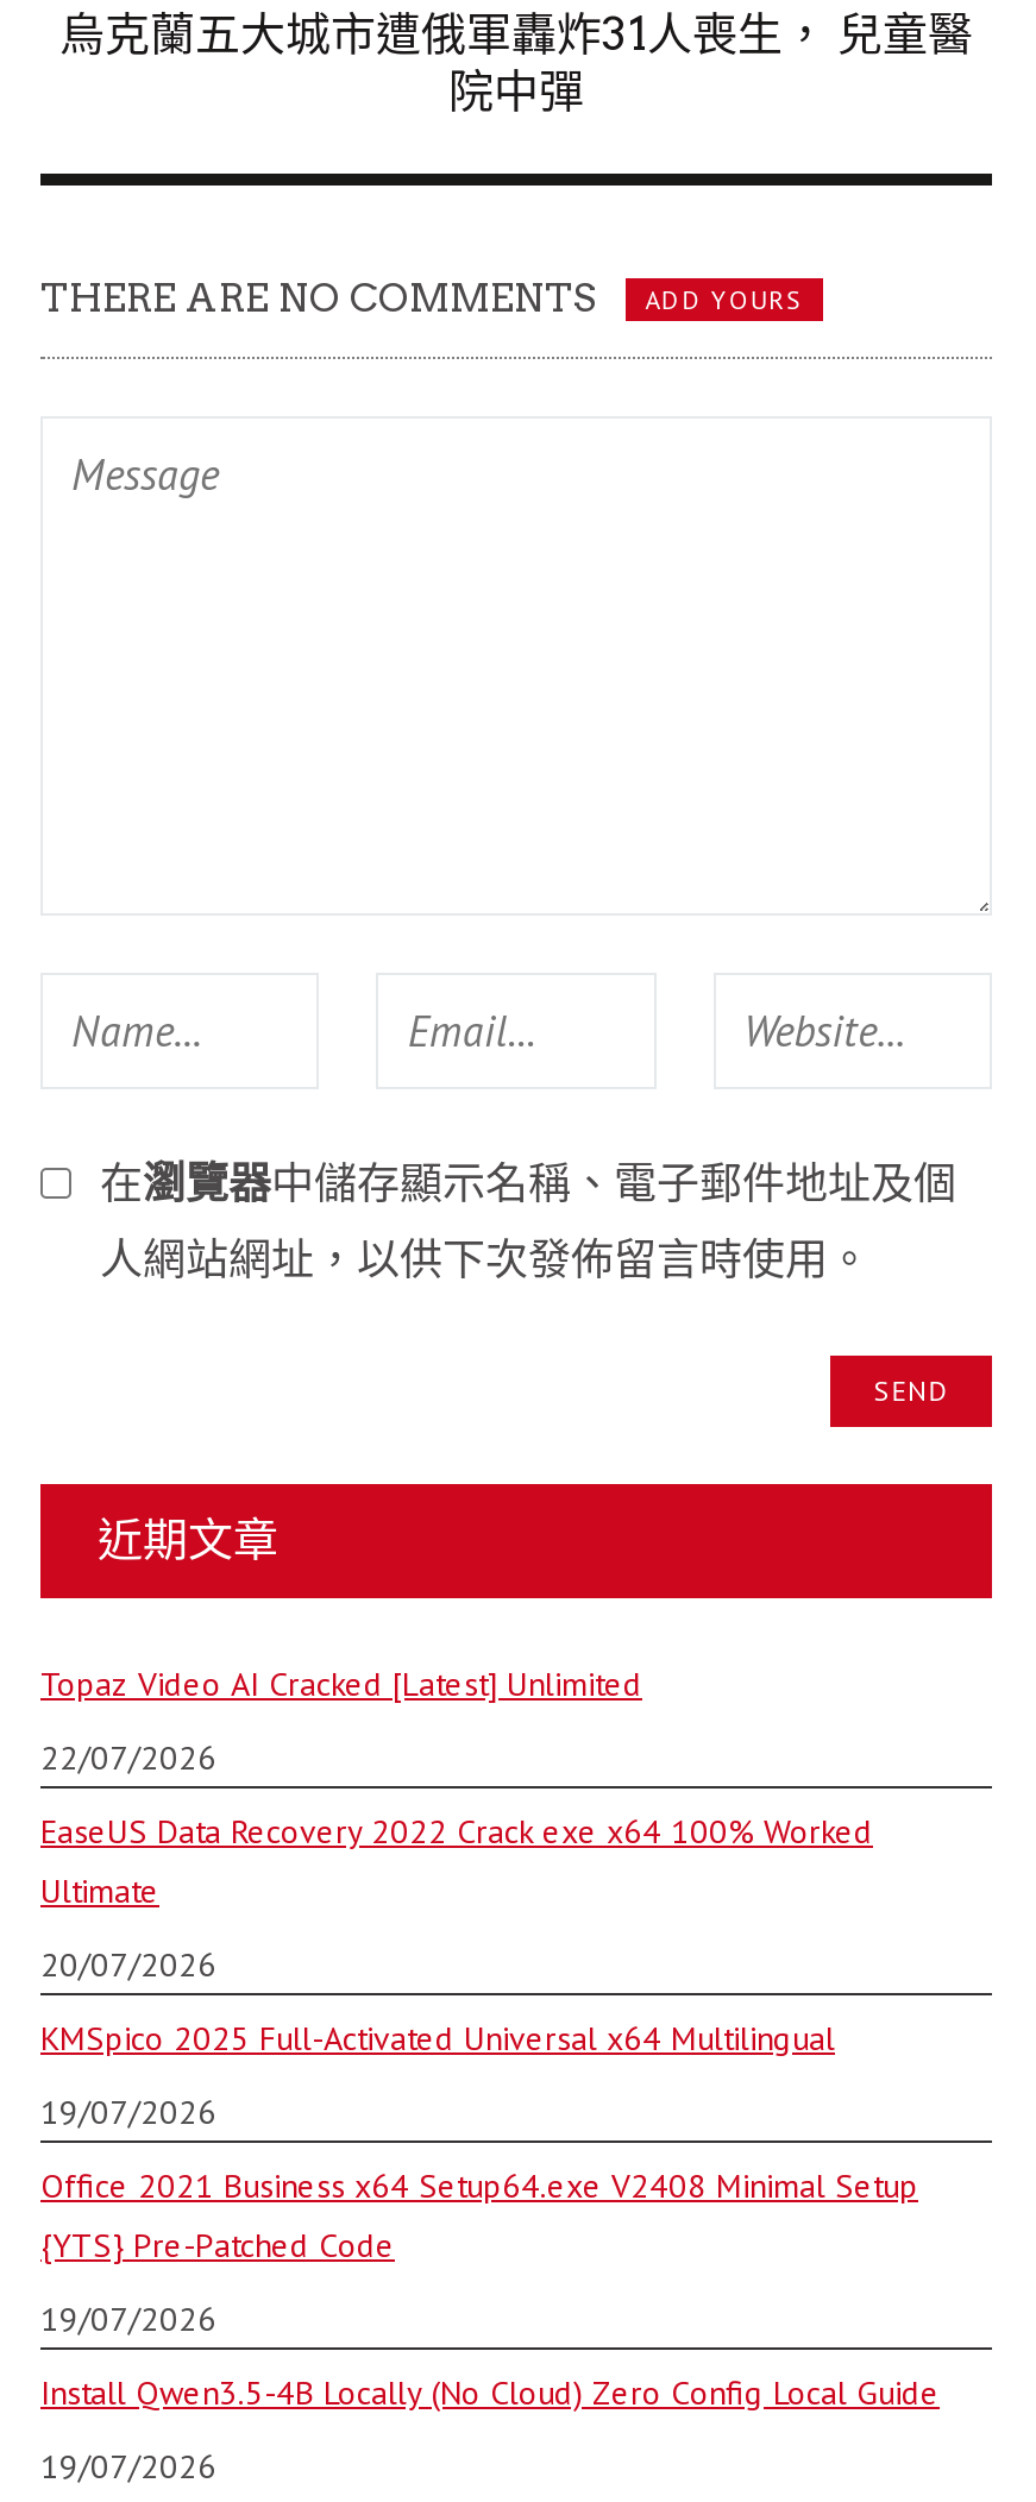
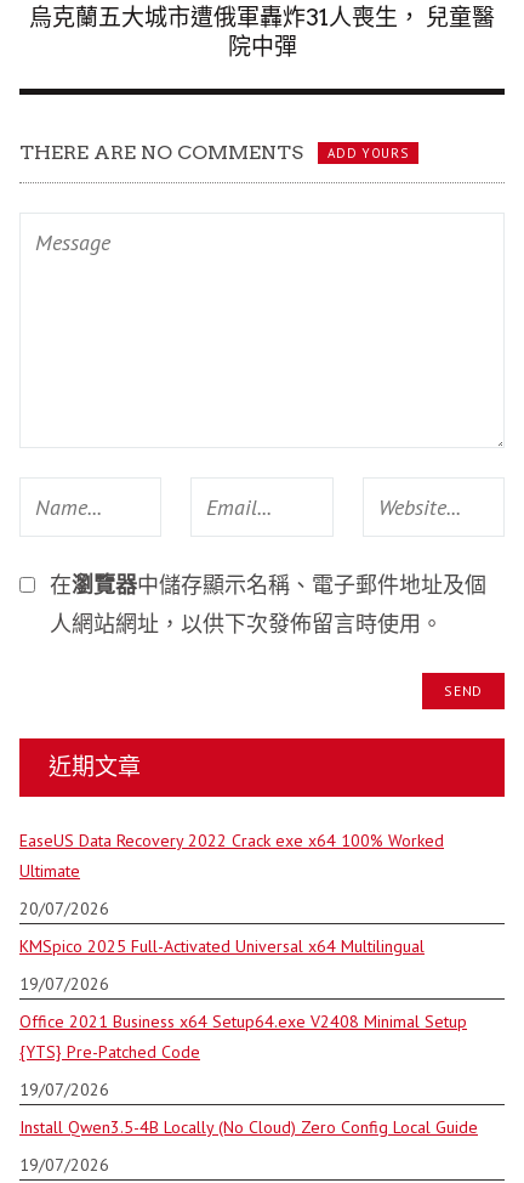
[40,1662,642,1779] Topaz Video AI Cracked [Latest] Unlimited | 22/07/2026 -> none

